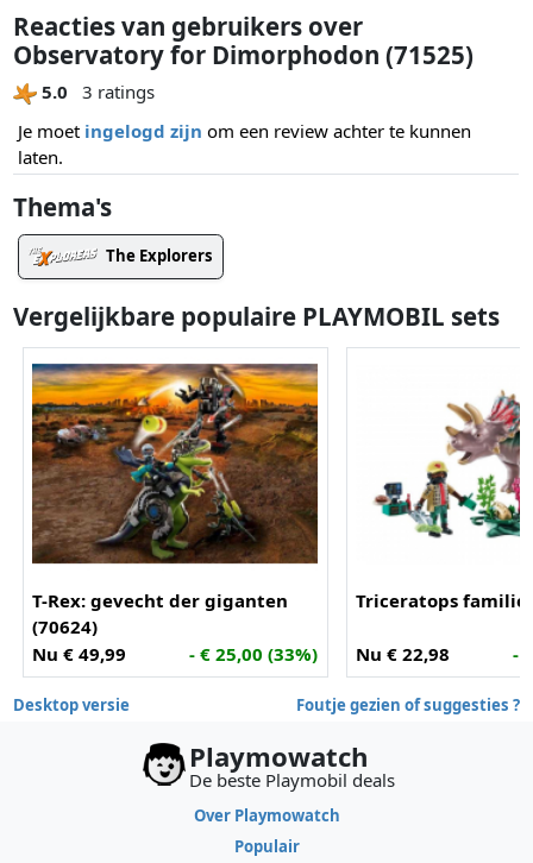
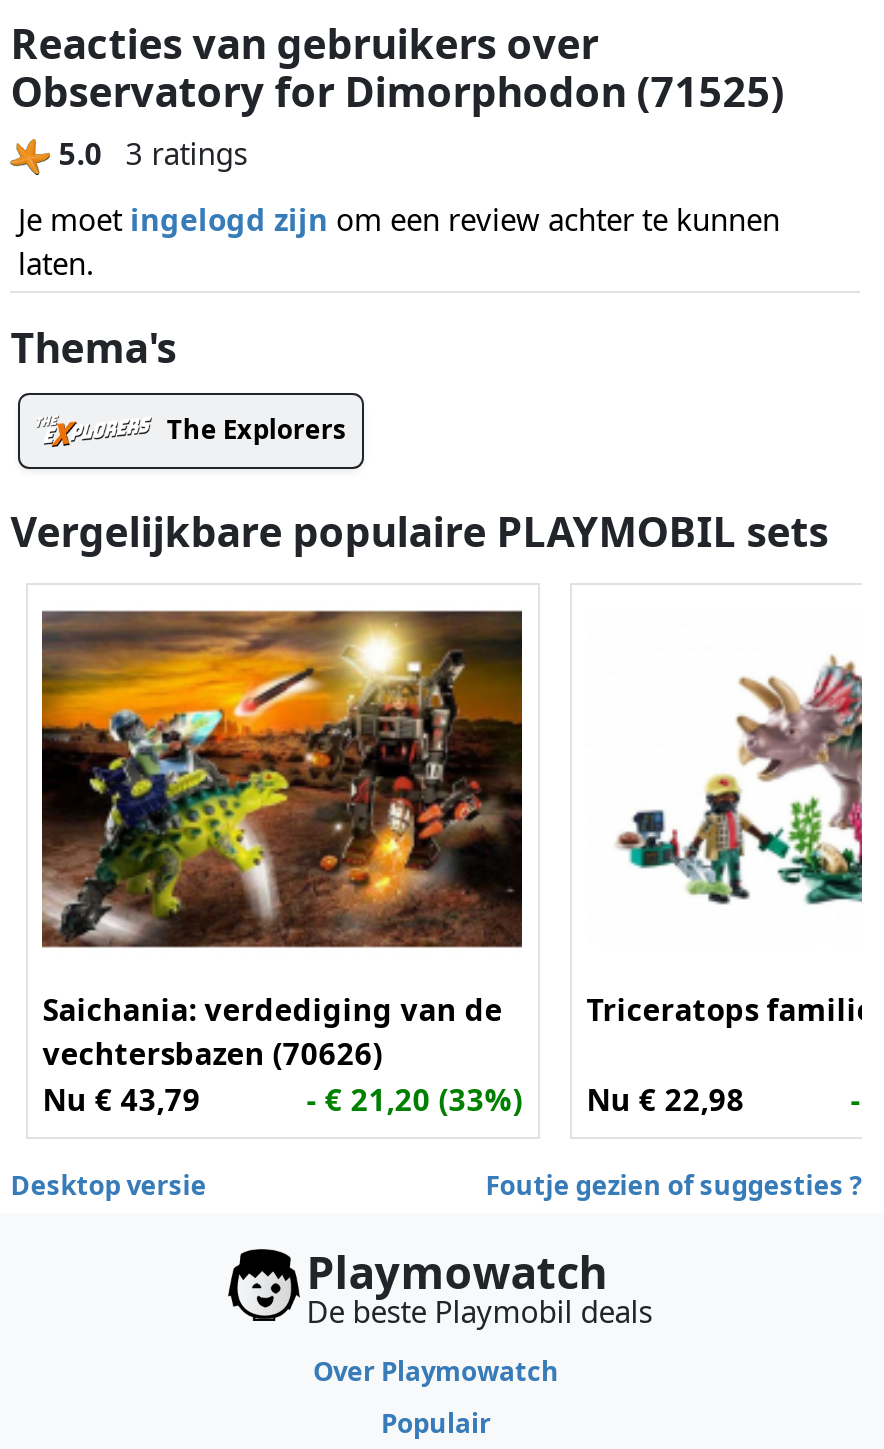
[31,364,319,666] [image] | T-Rex: gevecht der giganten | (70624) | Nu € 49,99 | - € 25,00 (33%) -> [40,611,524,1119] [image] | Saichania: verdediging van de | vechtersbazen (70626) | Nu € 43,79 | - € 21,20 (33%)

